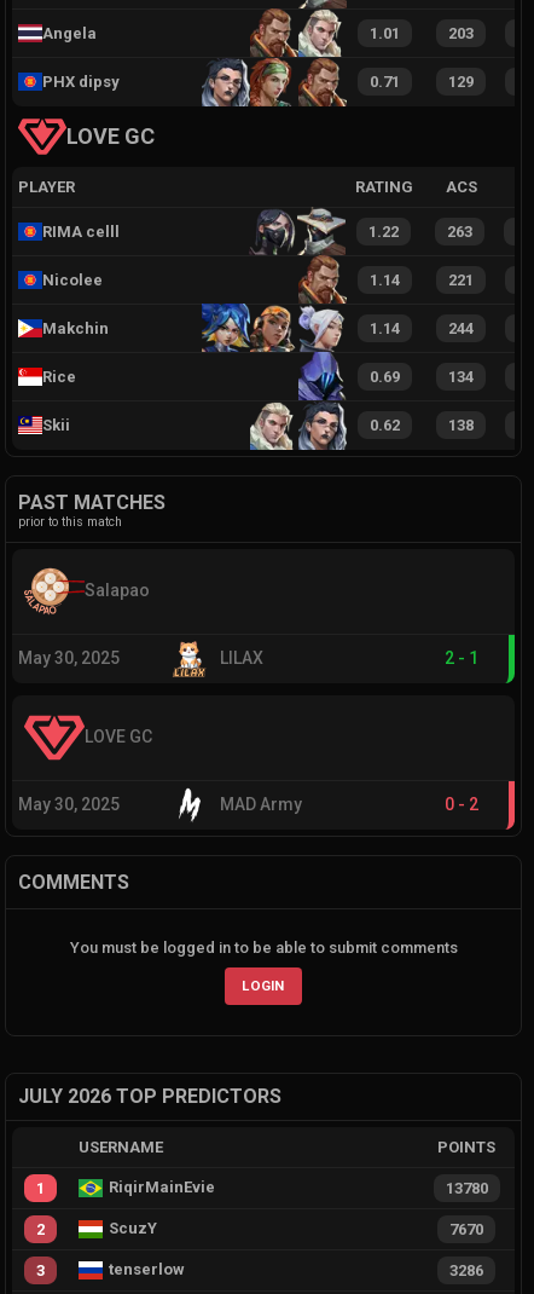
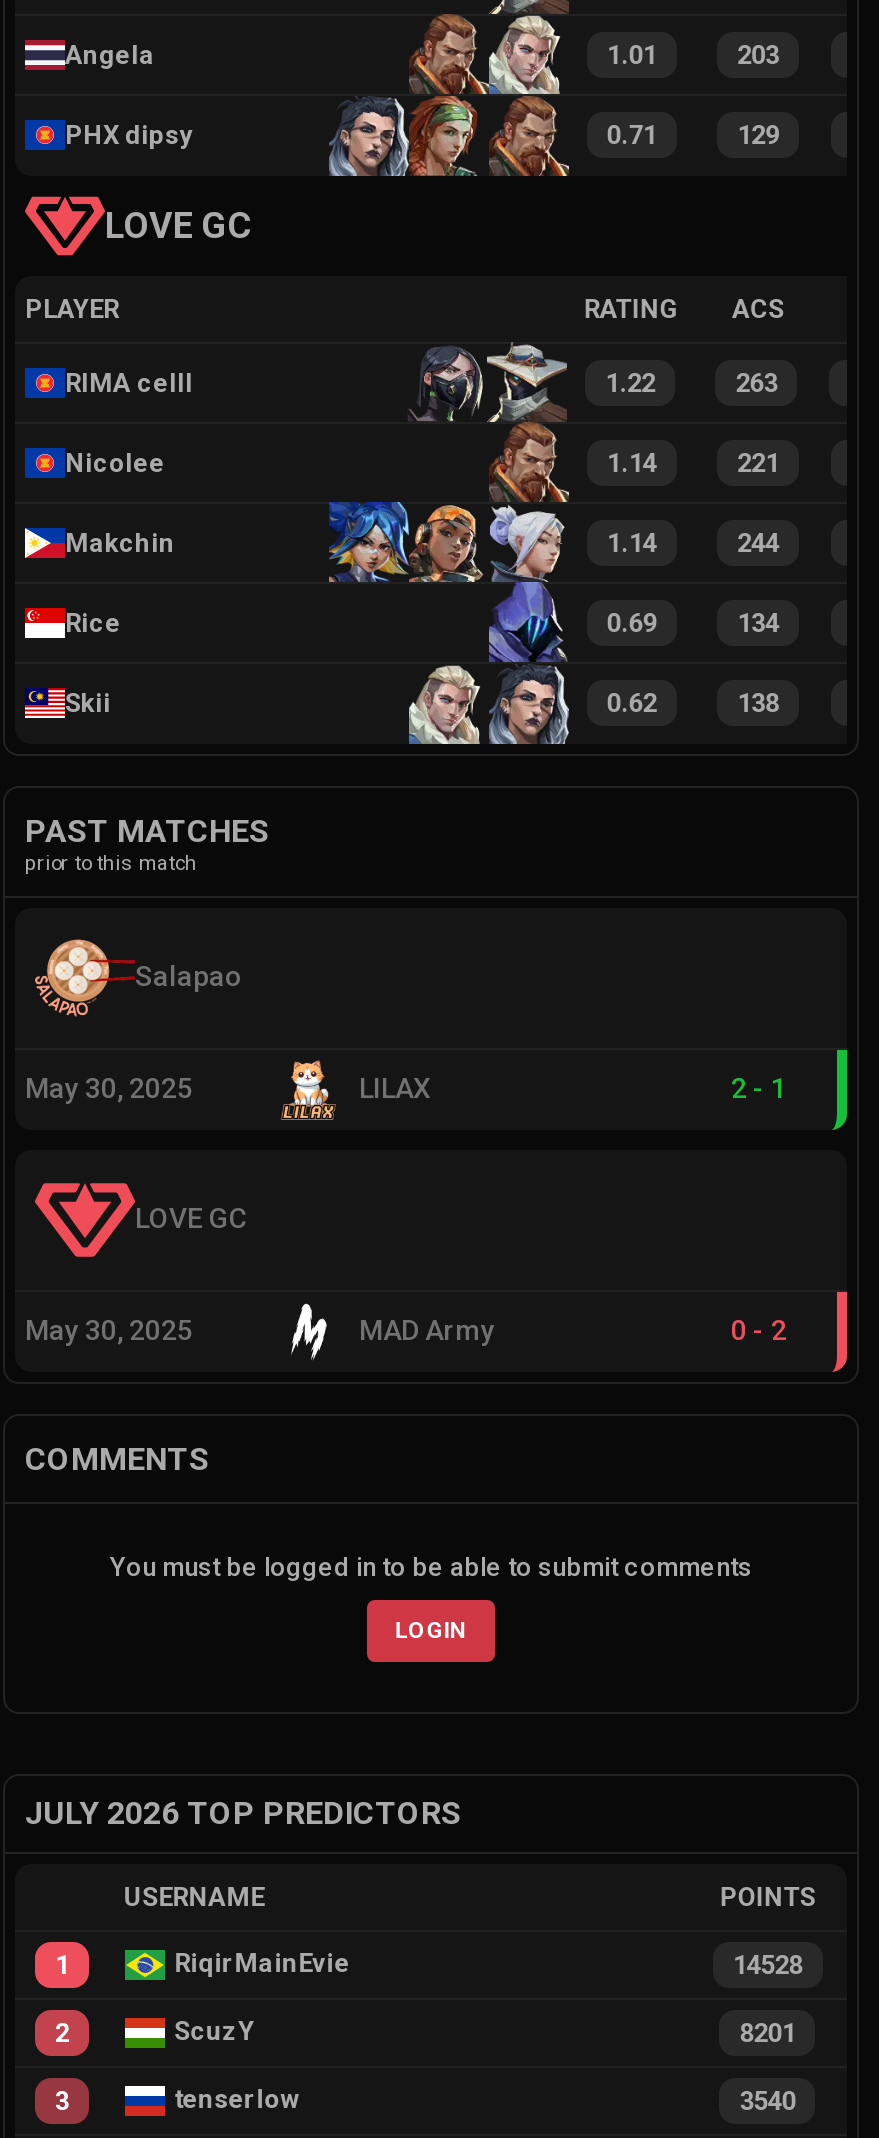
[446,1179,488,1197] 13780 -> [733,1950,803,1980] 14528
[450,1220,484,1238] 7670 -> [740,2018,796,2048] 8201
[450,1261,484,1279] 3286 -> [740,2086,796,2116] 3540

